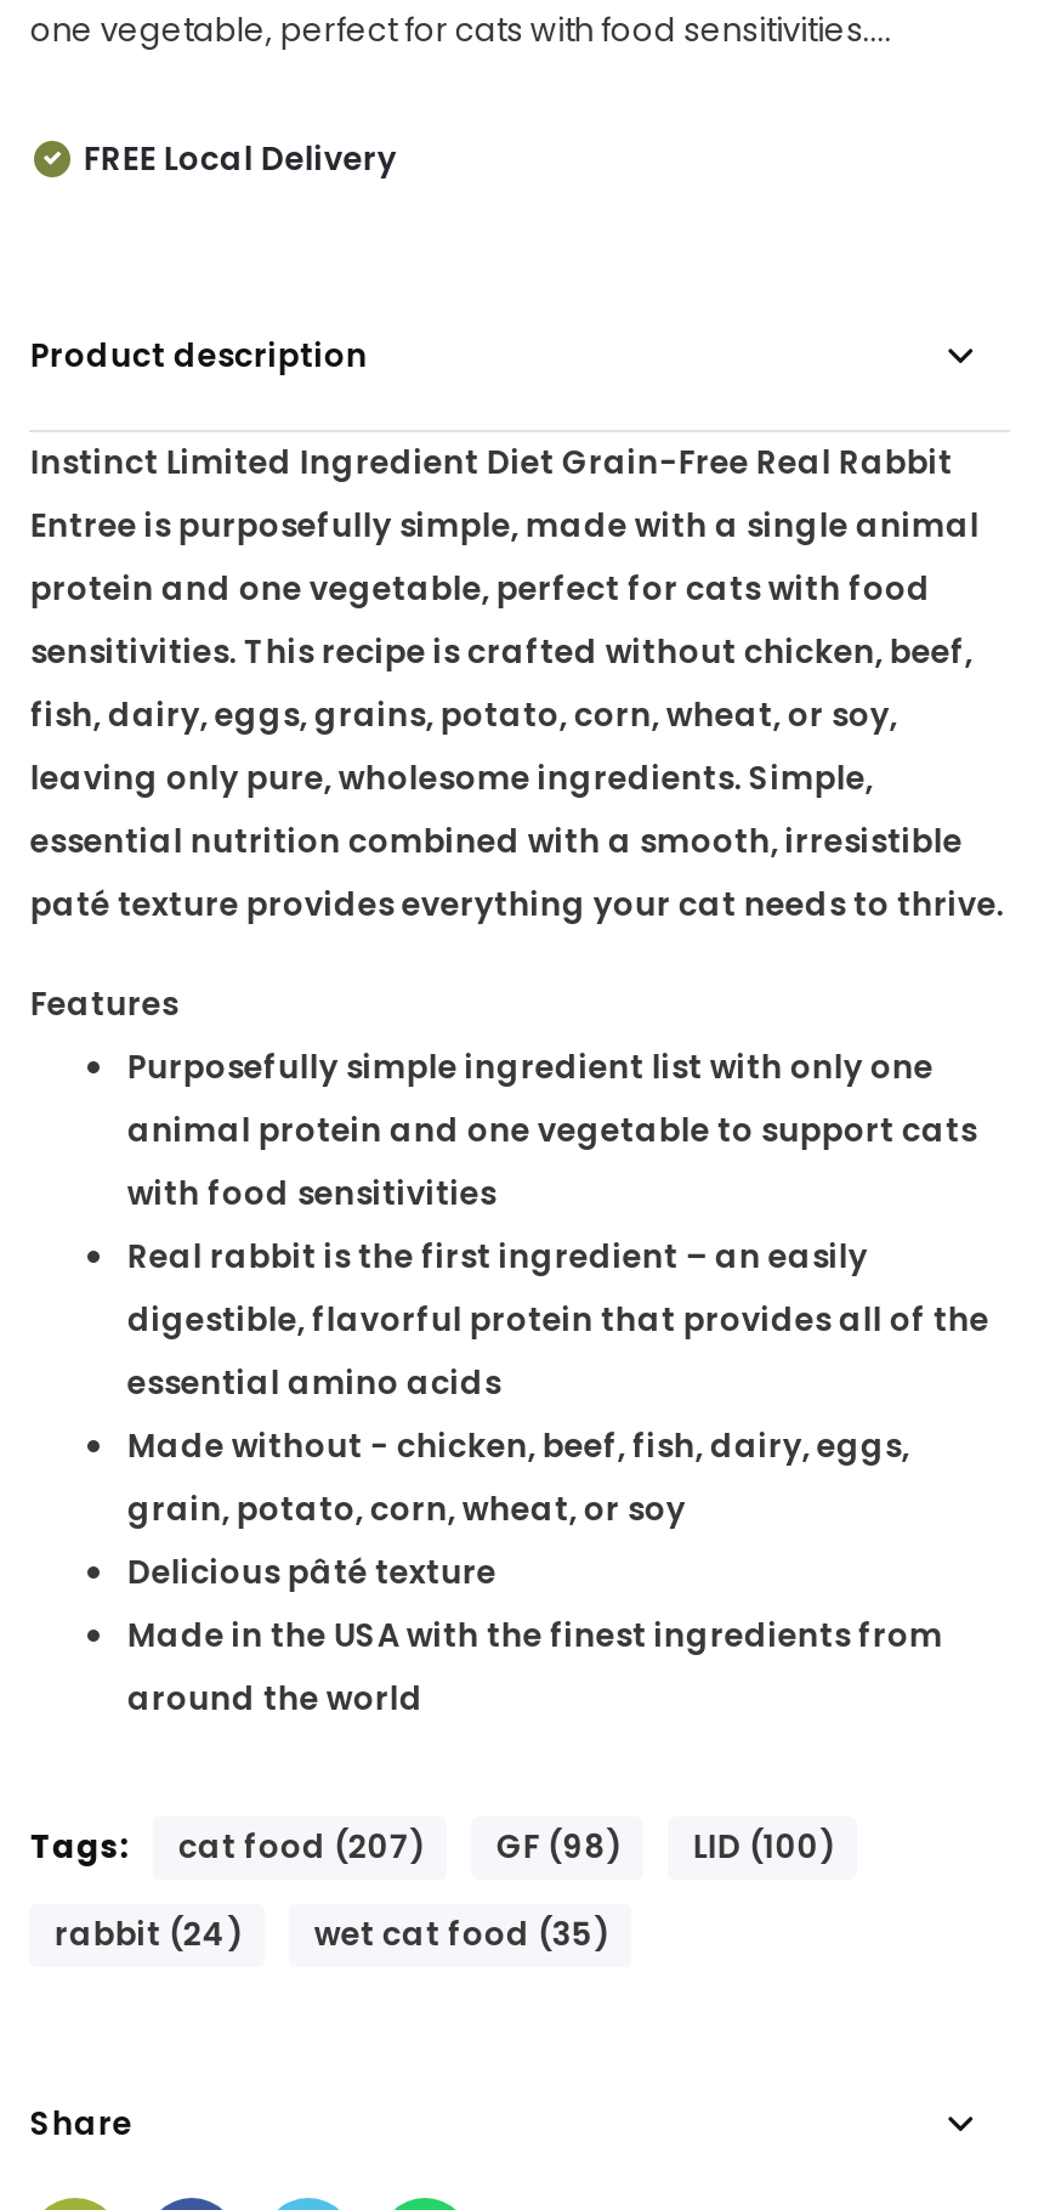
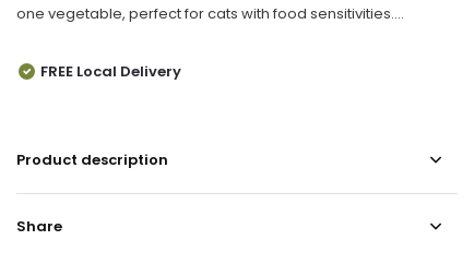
[30,440,1004,1957] Instinct Limited Ingredient Diet Grain-Free Real Rabbit | Entree is purposefully simple, made with a single animal | protein and one vegetable, perfect for cats with food | sensitivities. This recipe is crafted without chicken, beef, | fish, dairy, eggs, grains, potato, corn, wheat, or soy, | leaving only pure, wholesome ingredients. Simple, | essential nutrition combined with a smooth, irresistible | paté texture provides everything your cat needs to thrive. | Features | Purposefully simple ingredient list with only one | animal protein and one vegetable to support cats | with food sensitivities | Real rabbit is the first ingredient – an easily | digestible, flavorful protein that provides all of the | essential amino acids | Made without - chicken, beef, fish, dairy, eggs, | grain, potato, corn, wheat, or soy | Delicious pâté texture | Made in the USA with the finest ingredients from | around the world | Tags: | cat food (207) | GF (98) | LID (100) | rabbit (24) | wet cat food (35) -> none

